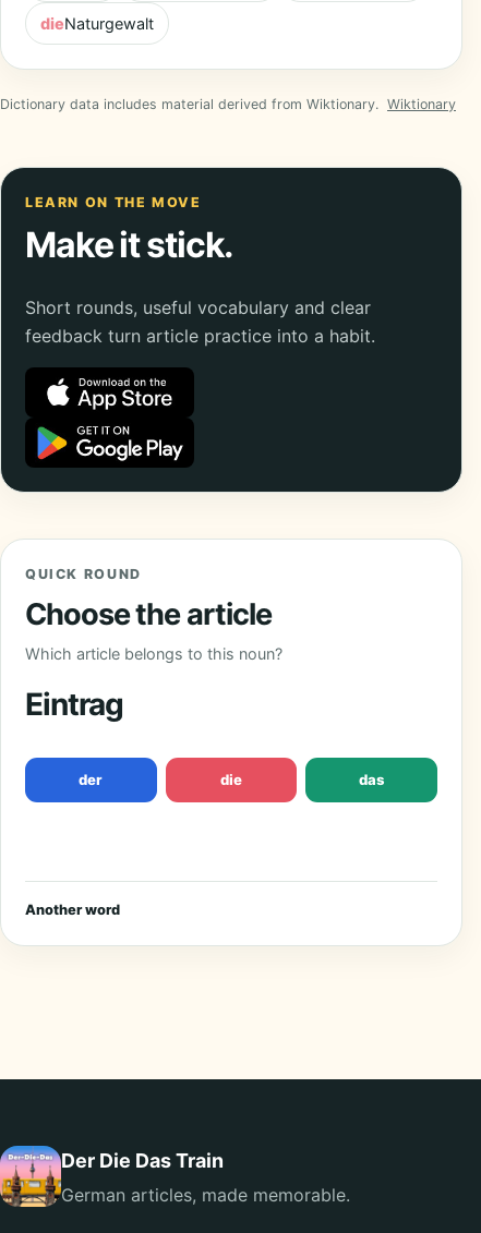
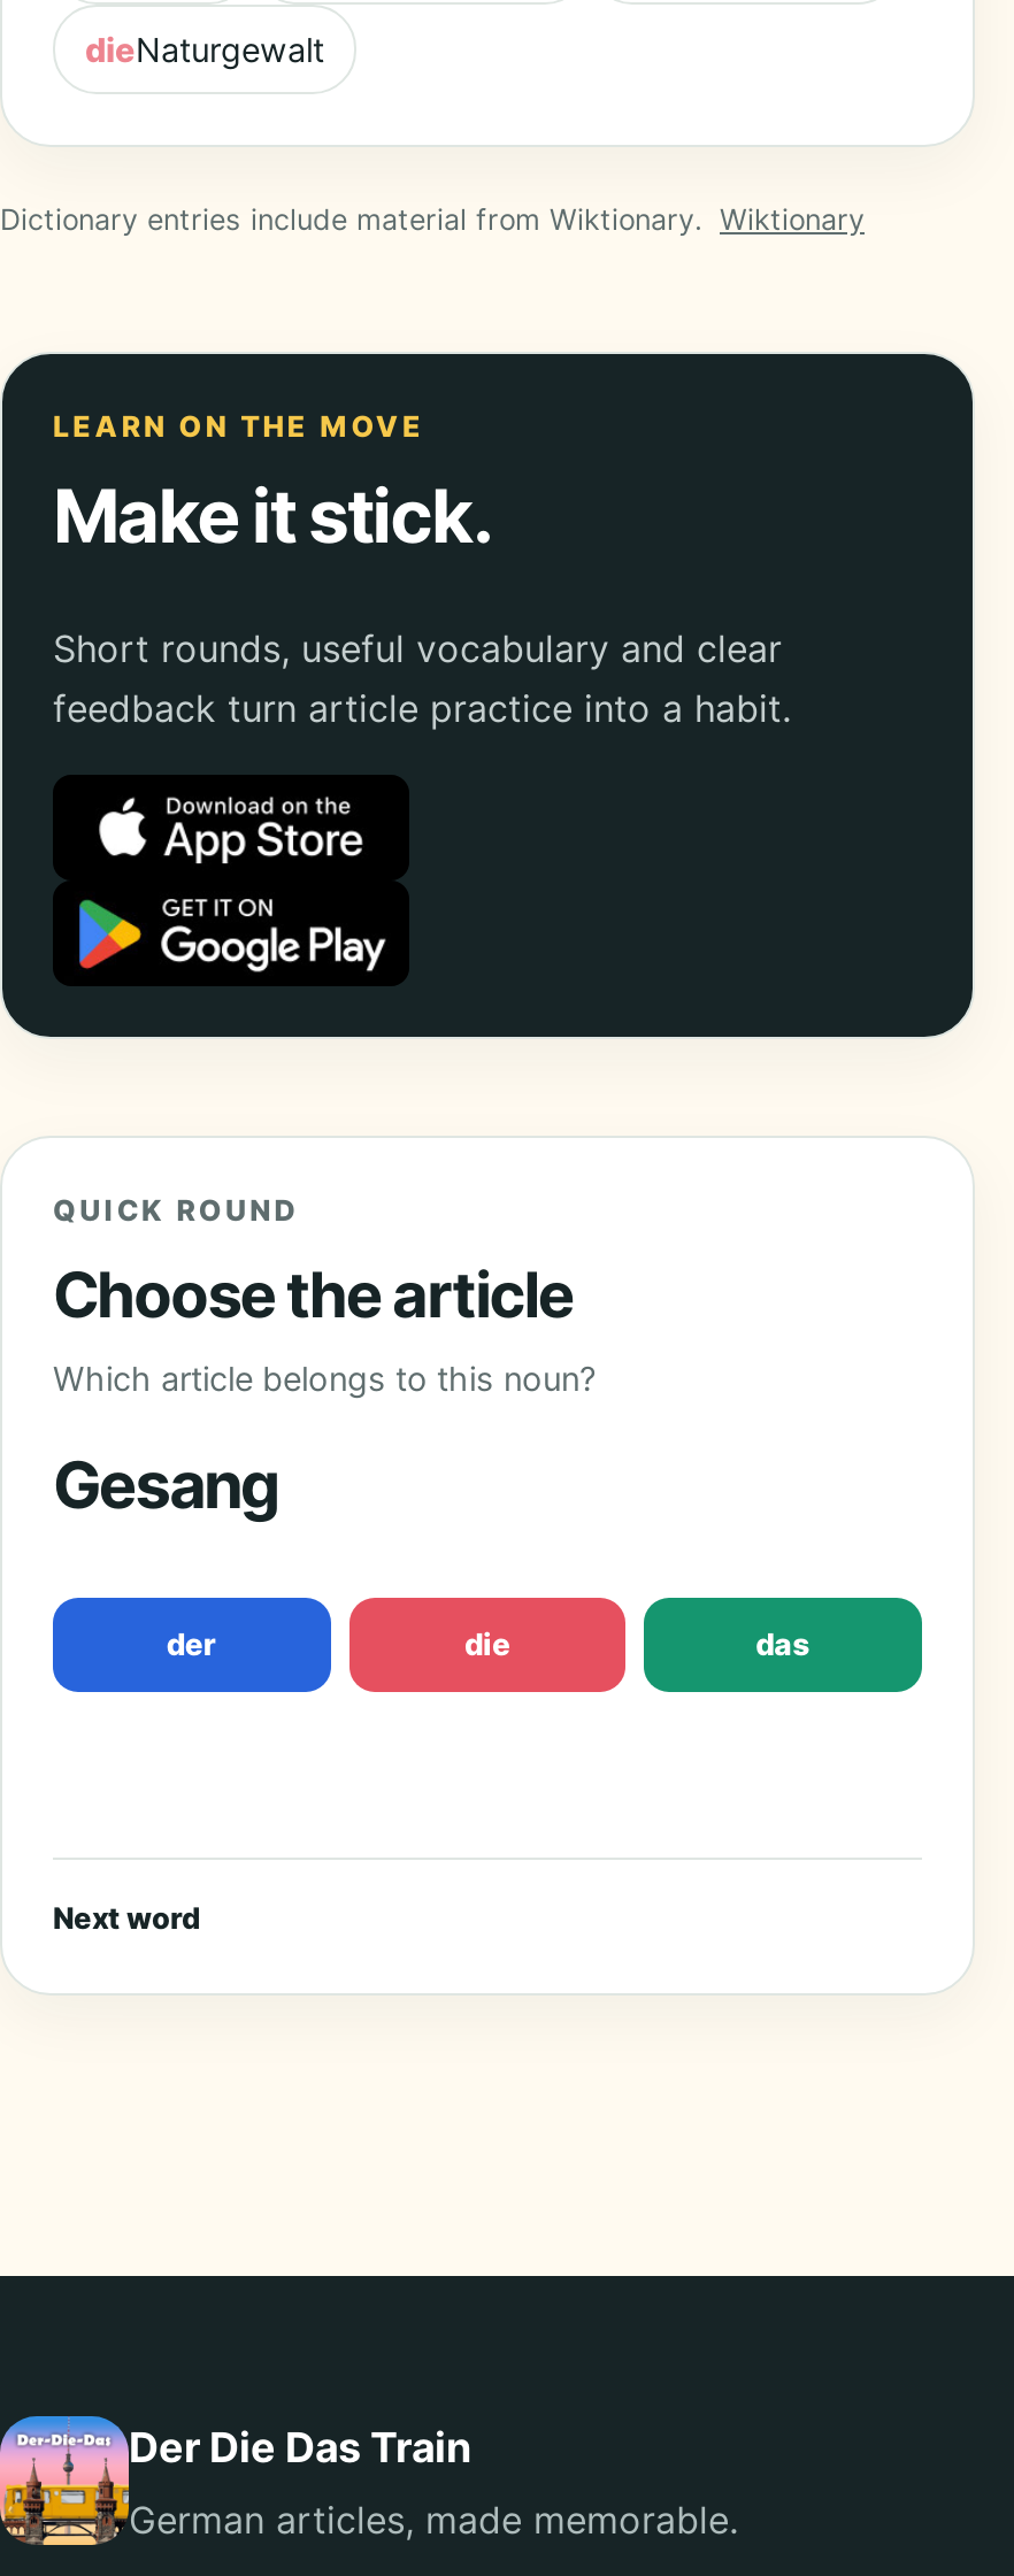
[0,96,456,113] Dictionary data includes material derived from Wiktionary. Wiktionary -> [0,203,865,238] Dictionary entries include material from Wiktionary. Wiktionary
[25,686,123,723] Eintrag -> [53,1447,279,1525] Gesang
[25,901,120,918] Another word -> [53,1901,200,1935] Next word

